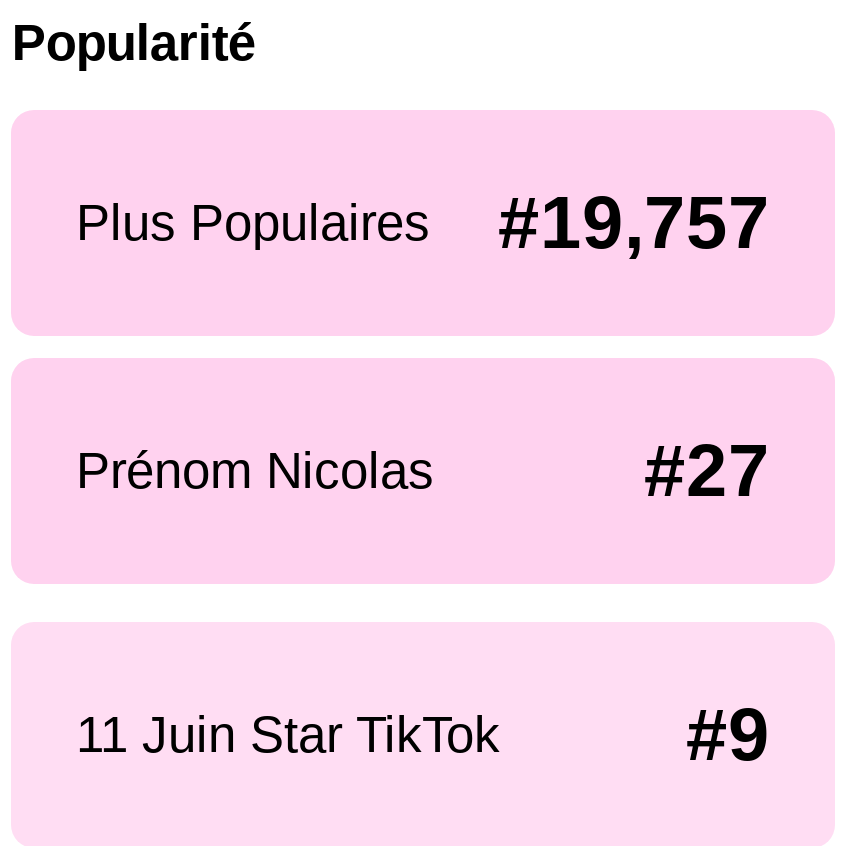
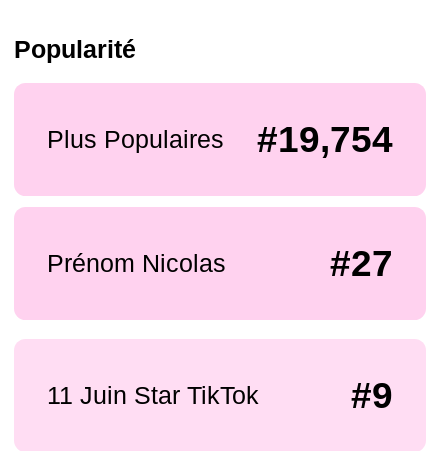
[76,182,770,264] Plus Populaires #19,757 -> [46,119,393,160] Plus Populaires #19,754

